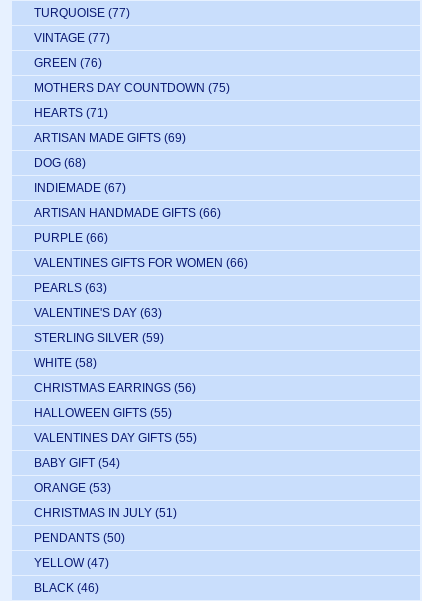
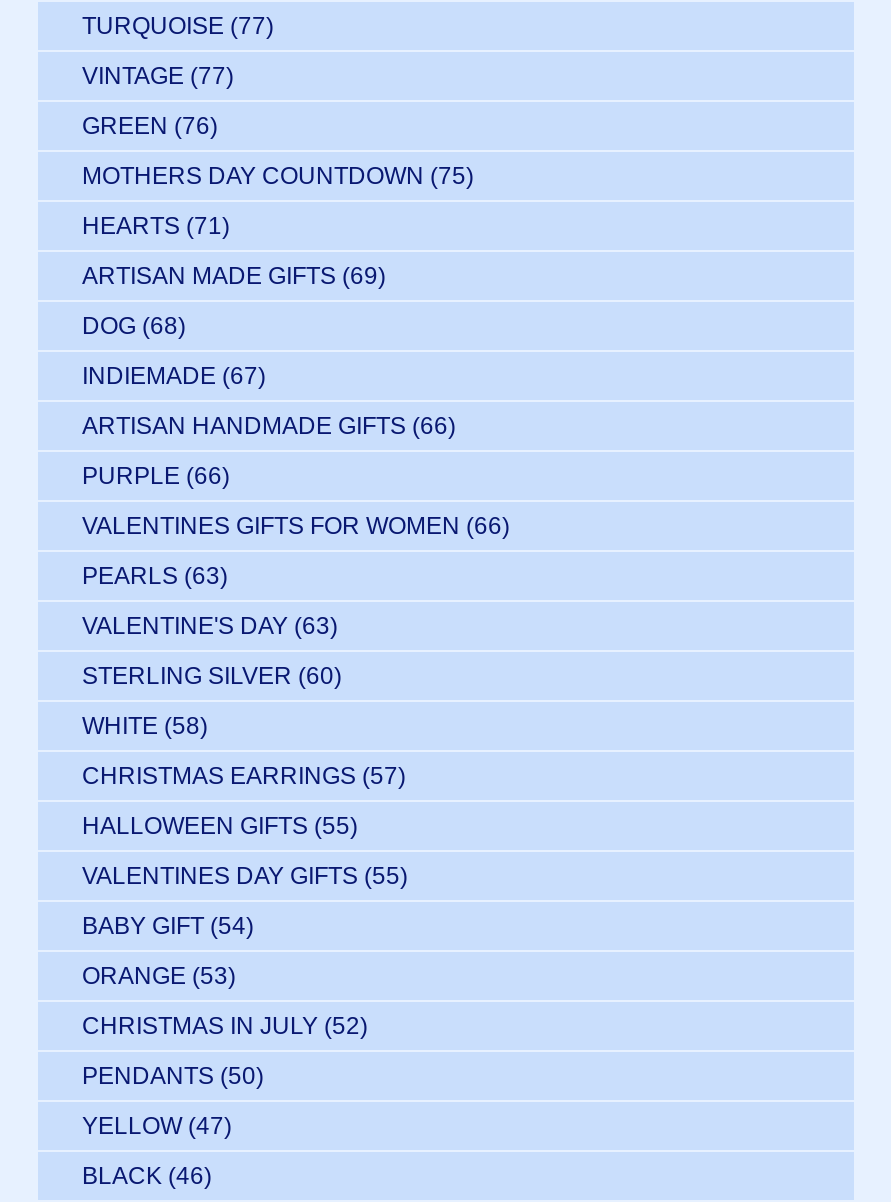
[34,331,164,345] STERLING SILVER (59) -> [82,661,342,689] STERLING SILVER (60)
[34,381,196,395] CHRISTMAS EARRINGS (56) -> [82,761,406,789] CHRISTMAS EARRINGS (57)
[34,506,177,520] CHRISTMAS IN JULY (51) -> [82,1011,368,1039] CHRISTMAS IN JULY (52)

